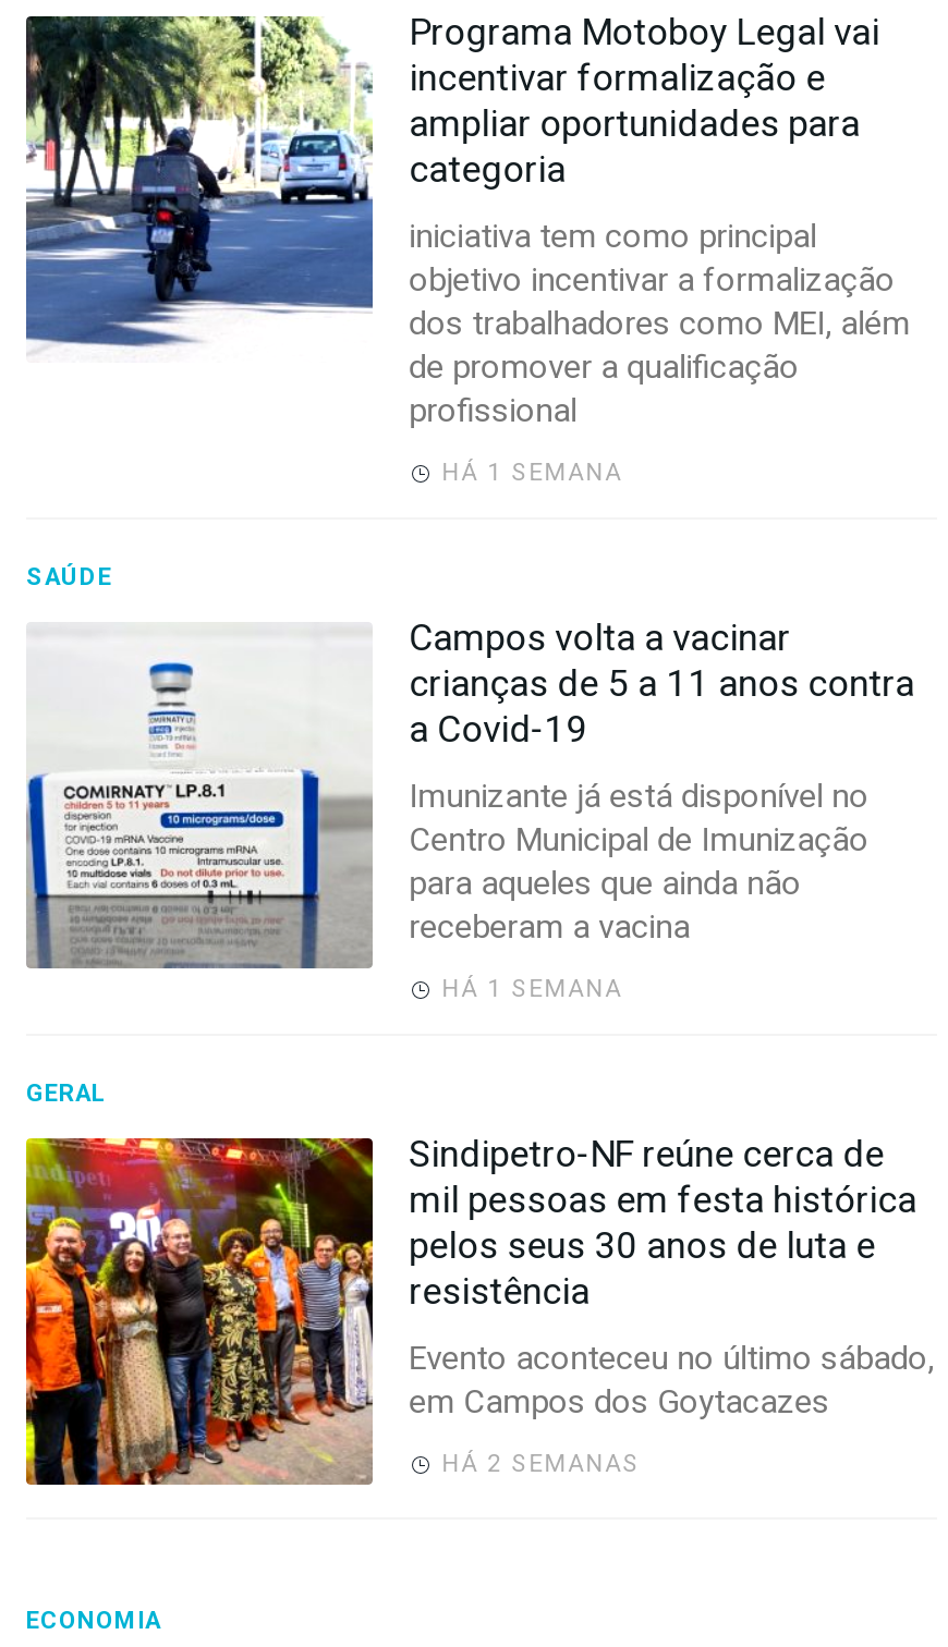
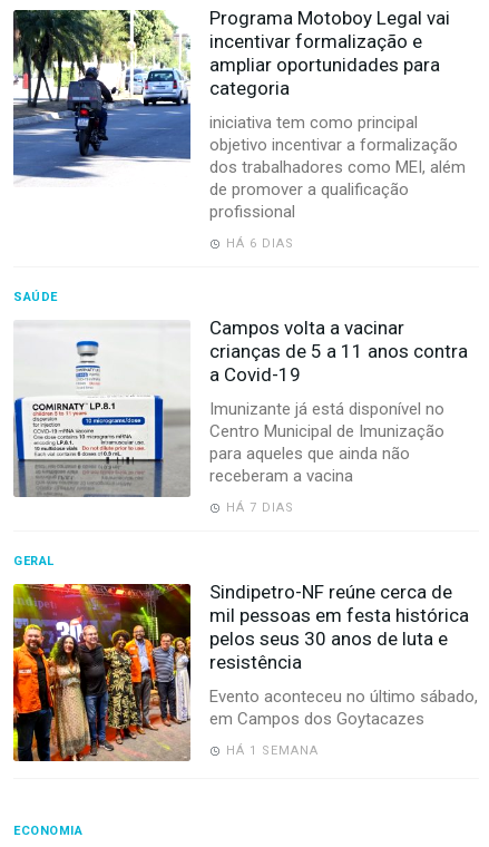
[442,459,622,487] HÁ 1 SEMANA -> [226,236,294,251] HÁ 6 DIAS
[442,975,622,1003] HÁ 1 SEMANA -> [226,500,294,515] HÁ 7 DIAS
[442,1450,640,1478] HÁ 2 SEMANAS -> [226,743,318,758] HÁ 1 SEMANA

